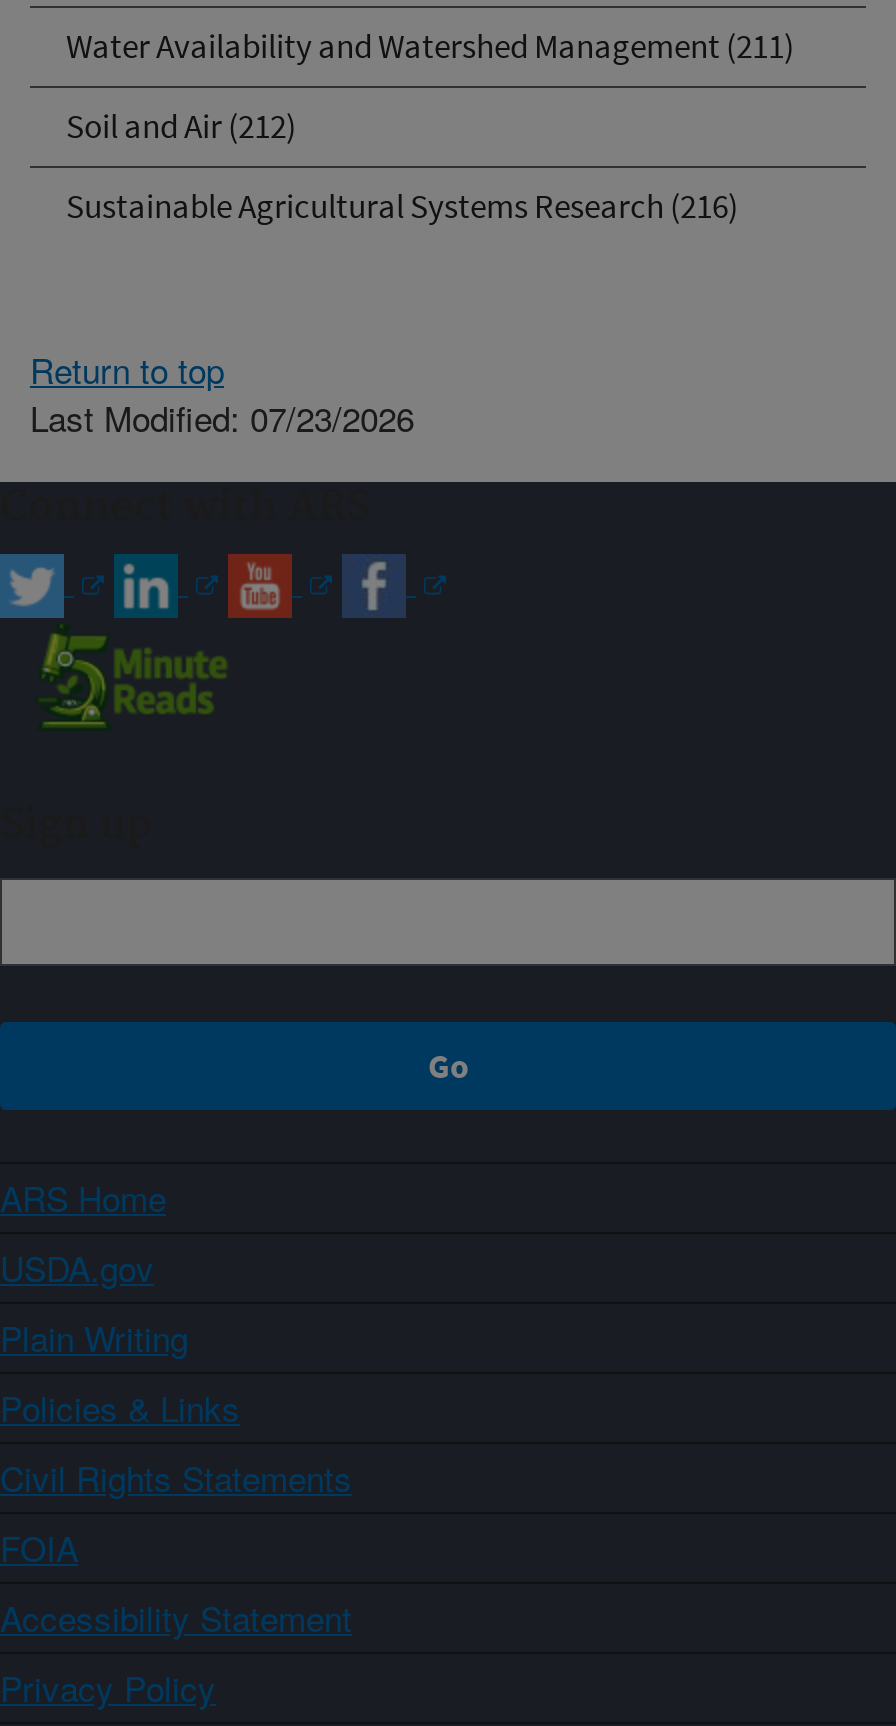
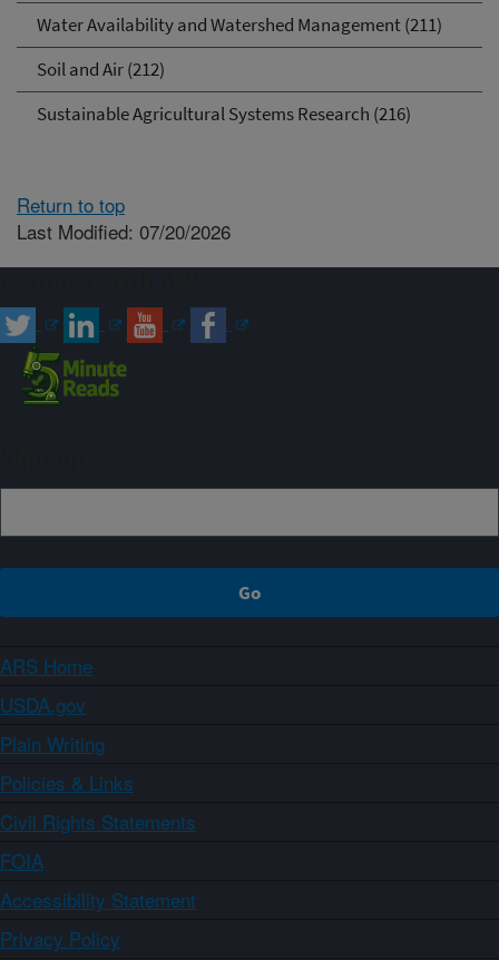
[30,391,414,441] Last Modified: 07/23/2026 -> [17,217,231,244] Last Modified: 07/20/2026

